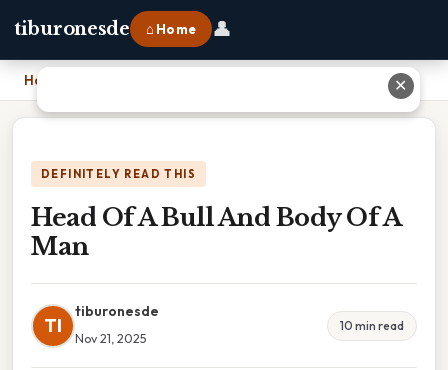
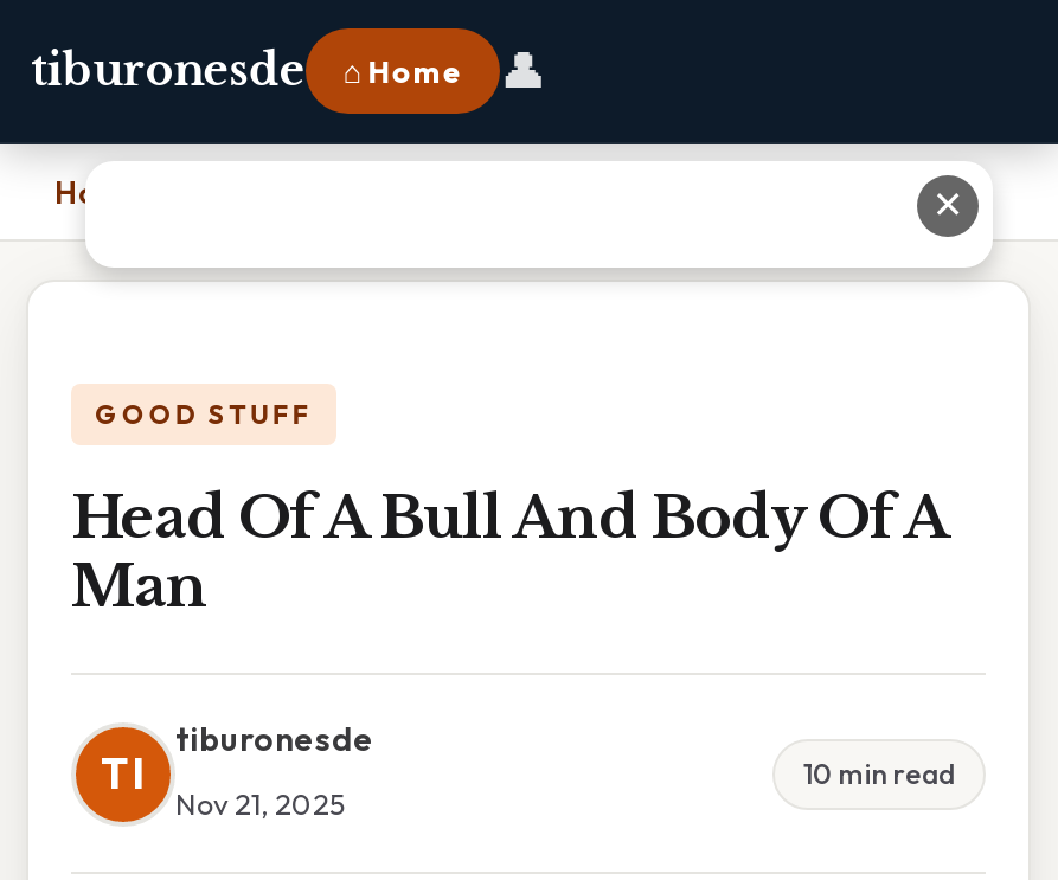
[41,167,196,181] DEFINITELY READ THIS -> [95,398,313,431] GOOD STUFF

